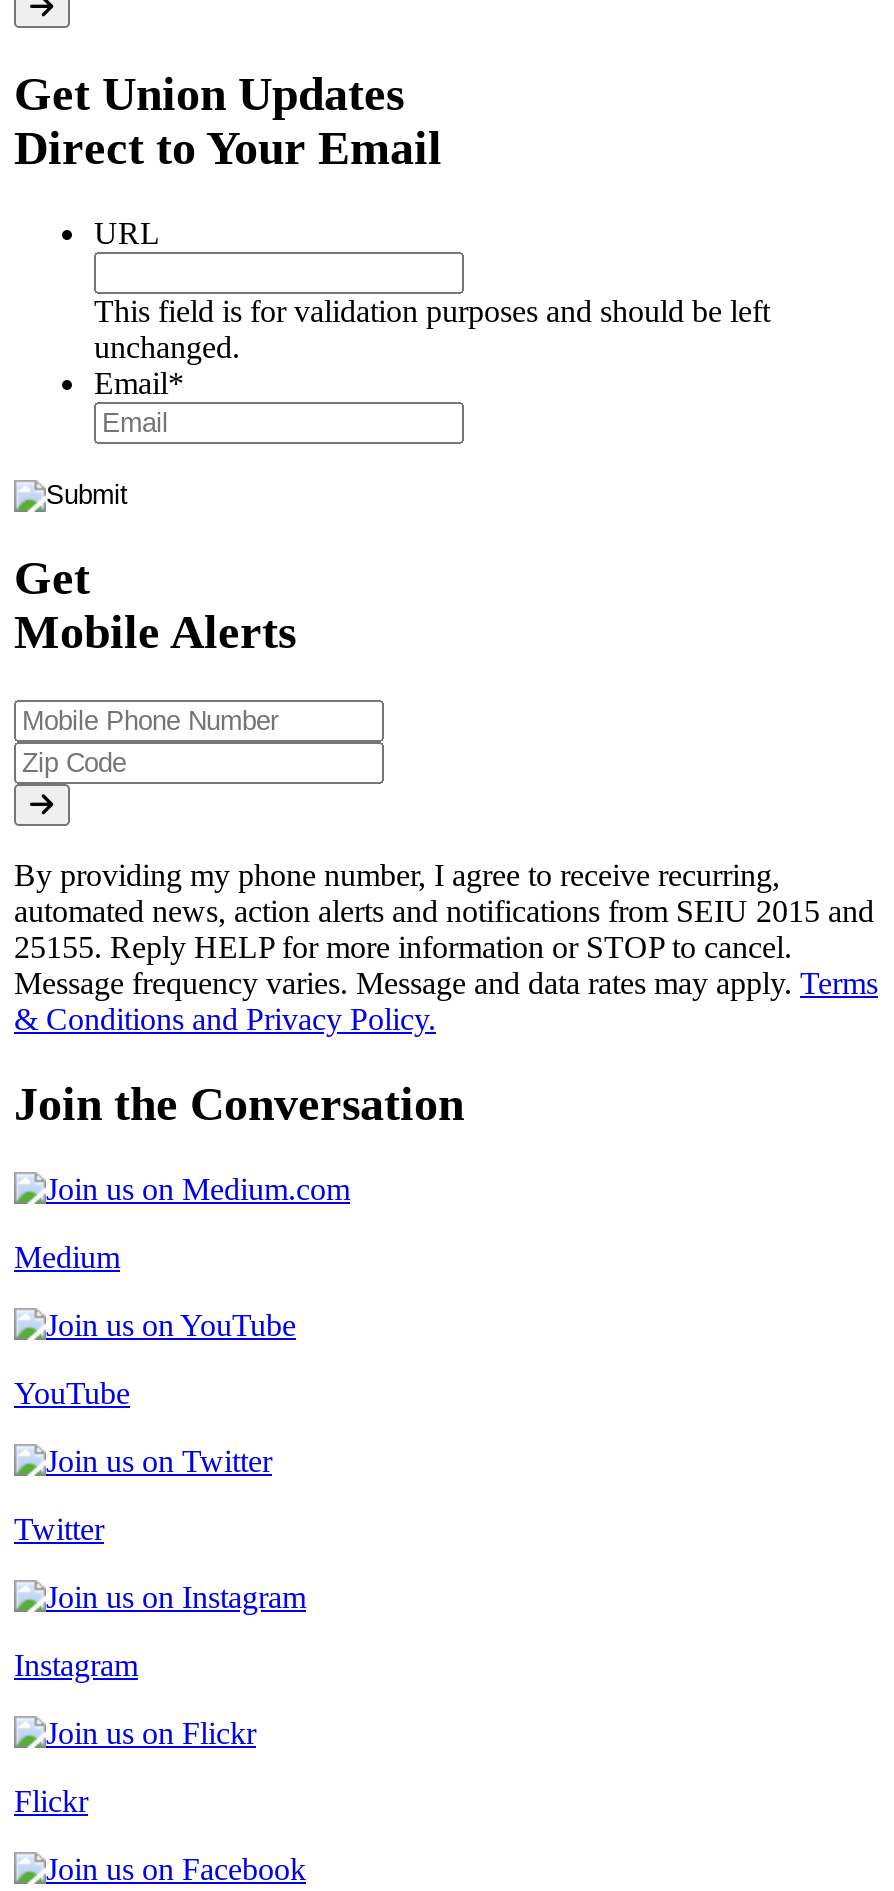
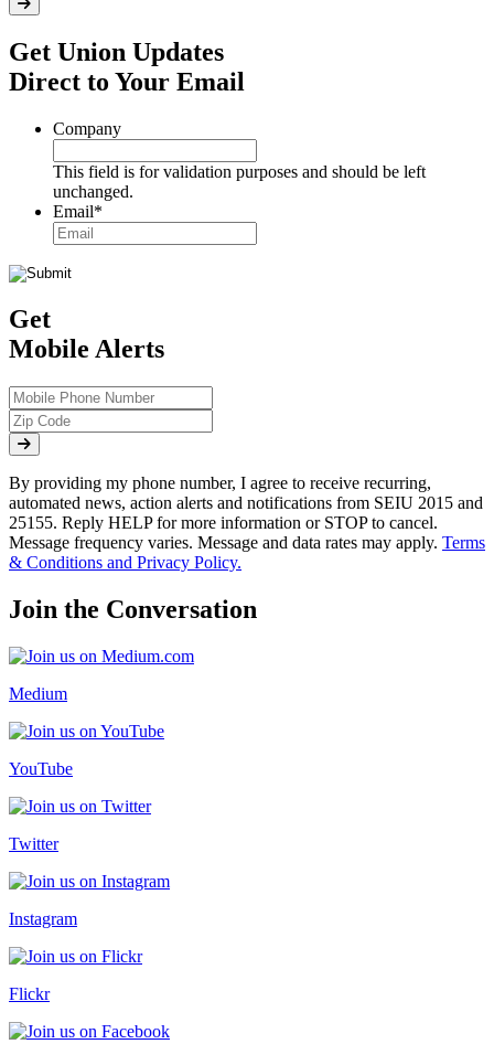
[94,216,160,250] URL -> [53,119,121,138] Company

